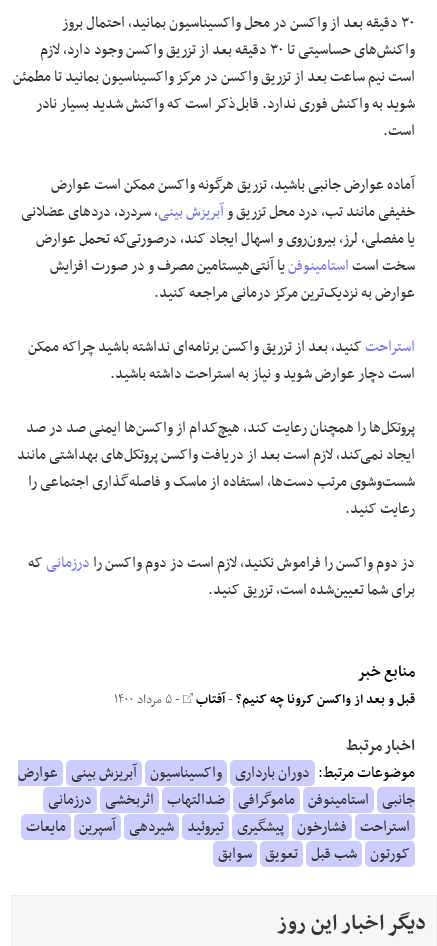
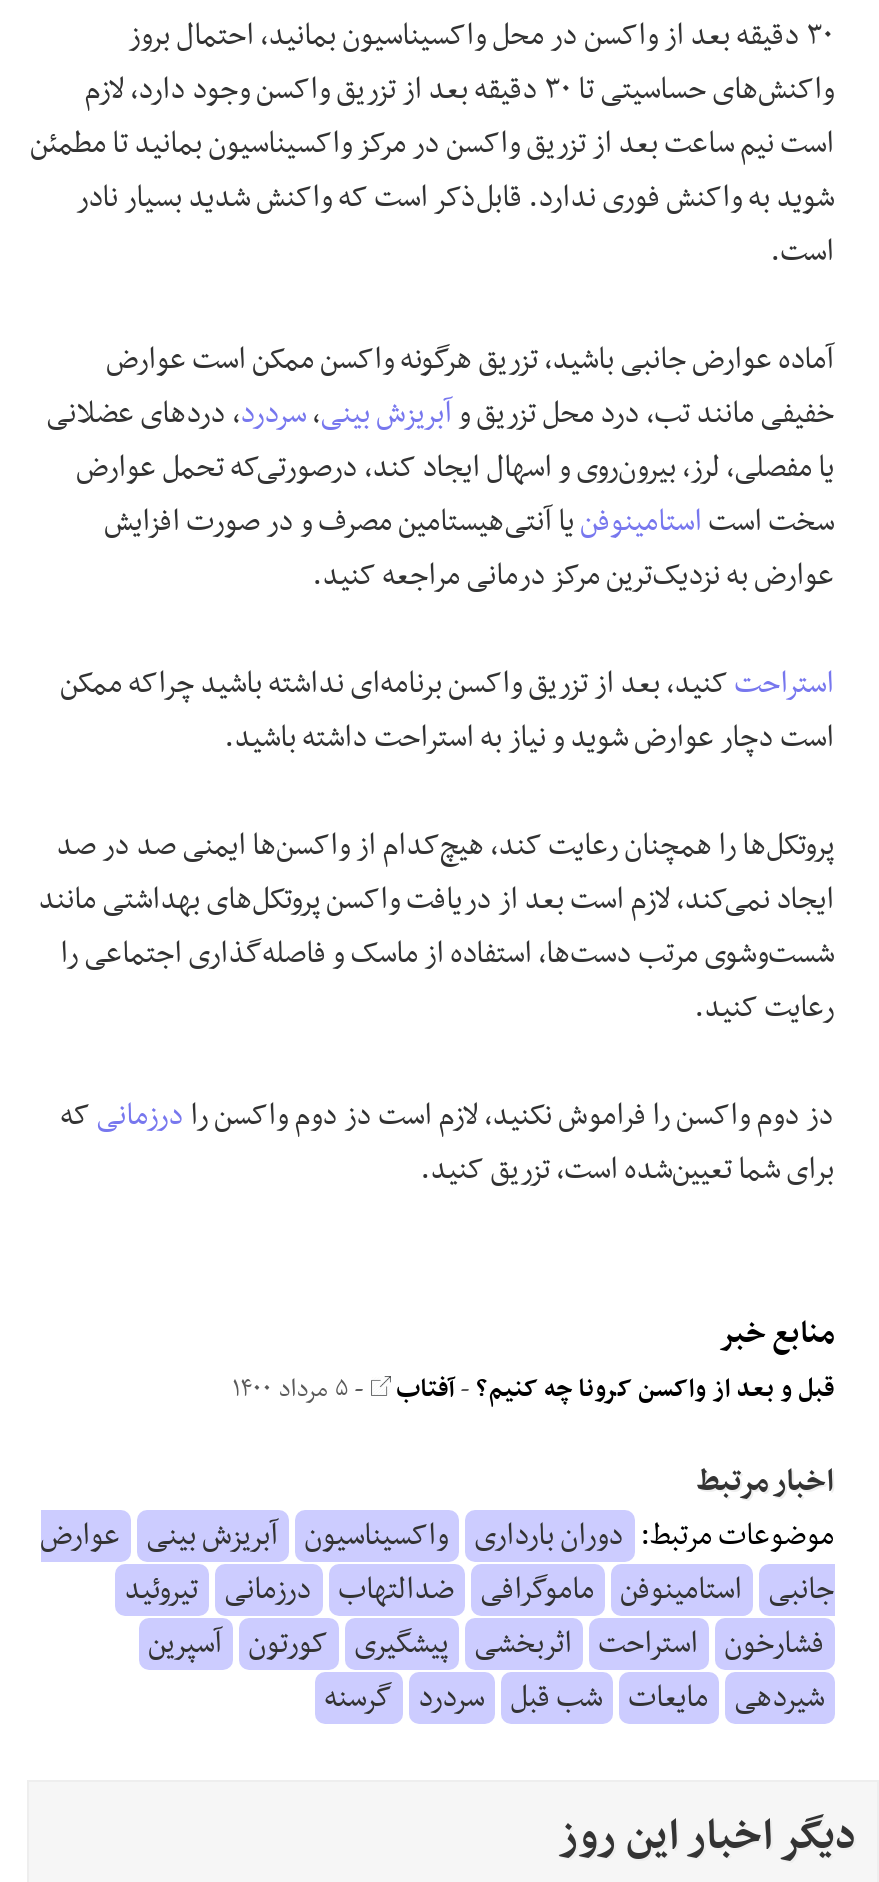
[26,787,415,867] جانبی استامینوفن ماموگرافی ضدالتهاب اثربخشی درزمانی | استراحت فشارخون پیشگیری تیروئید شیردهی آسپرین مایعات | کورتون شب قبل تعویق سوابق -> [124,1563,834,1723] جانبی استامینوفن ماموگرافی ضدالتهاب درزمانی تیروئید | فشارخون استراحت اثربخشی پیشگیری کورتون آسپرین | شیردهی مایعات شب قبل سردرد گرسنه

